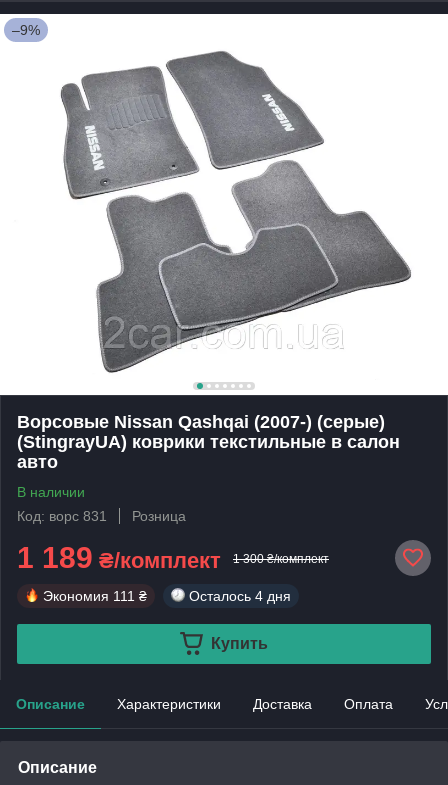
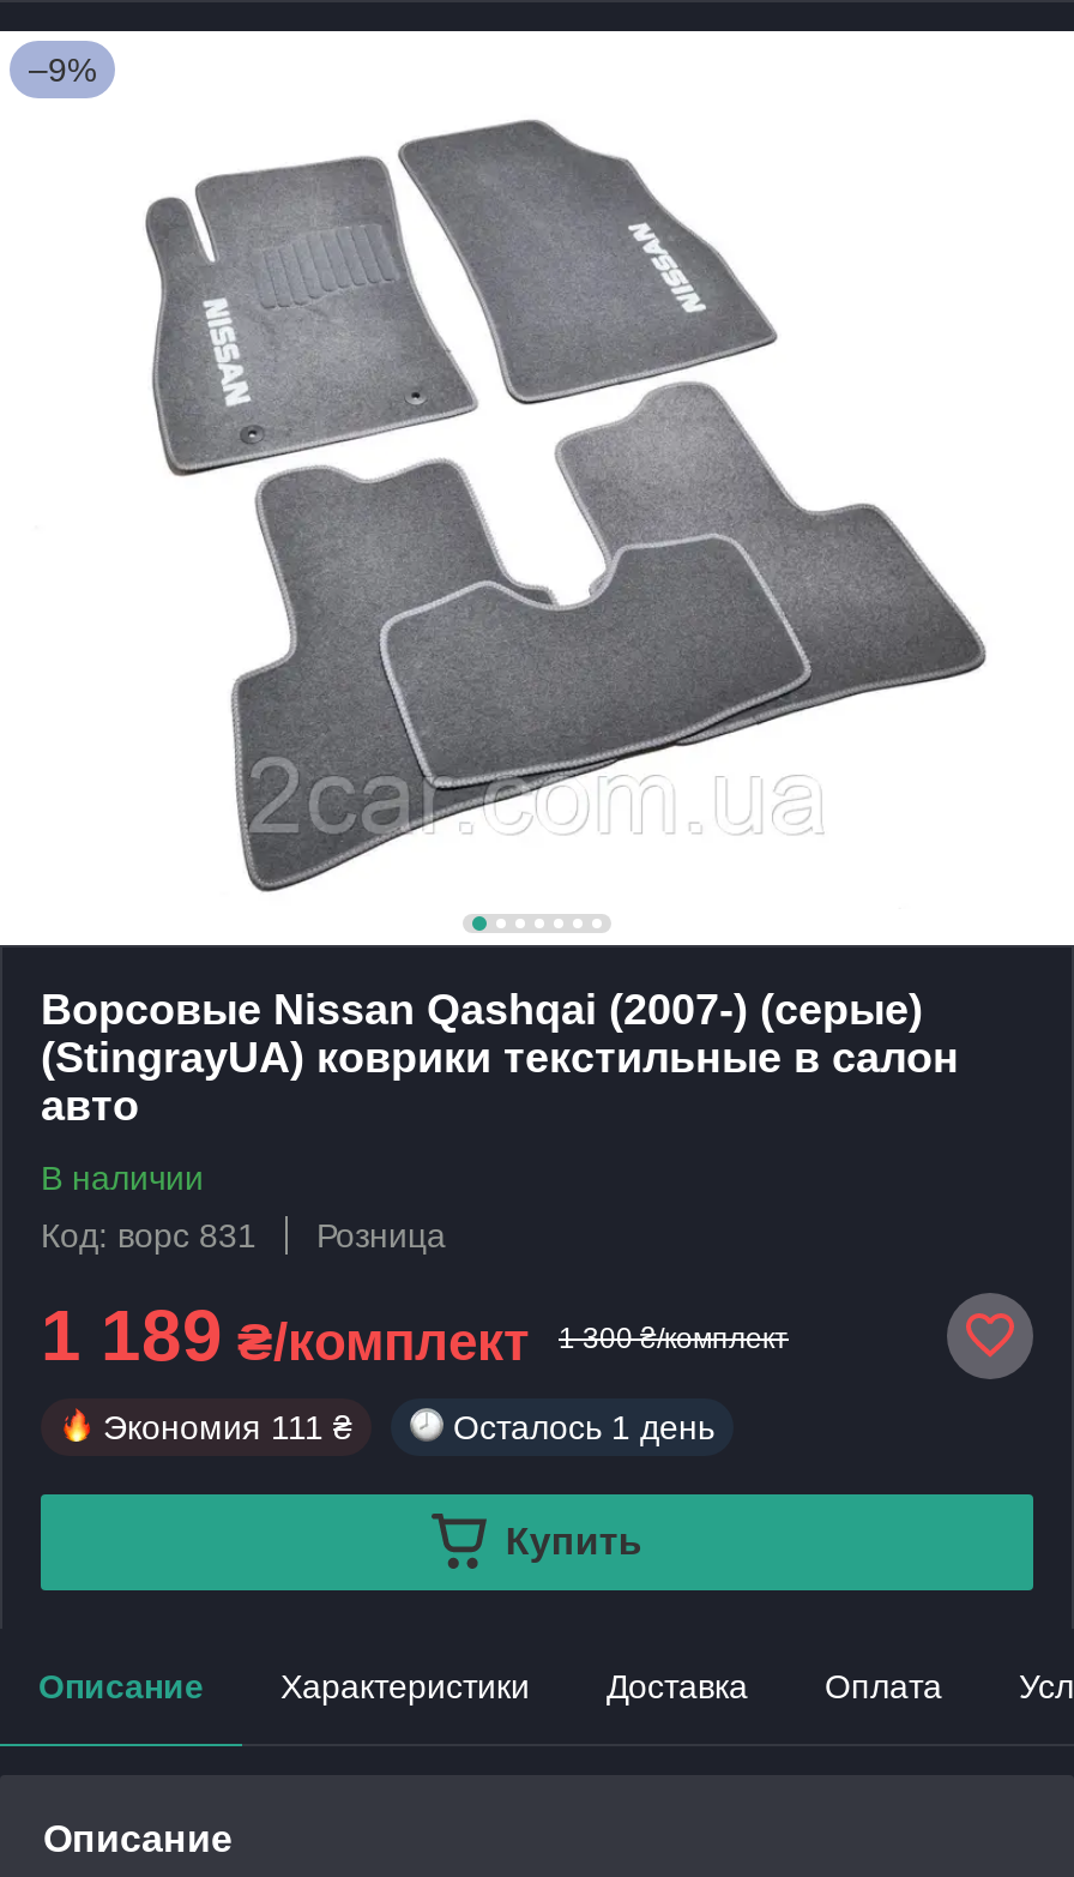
[189,588,291,604] Осталось 4 дня -> [453,1408,714,1446] Осталось 1 день

